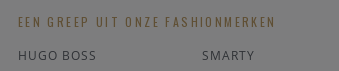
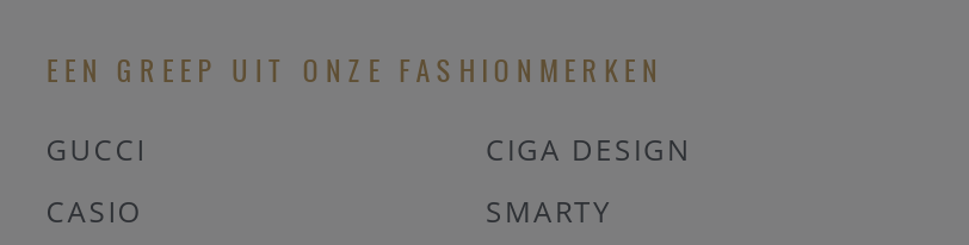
[18,47,97,64] HUGO BOSS -> [46,129,691,231] GUCCI | CIGA DESIGN | CASIO

